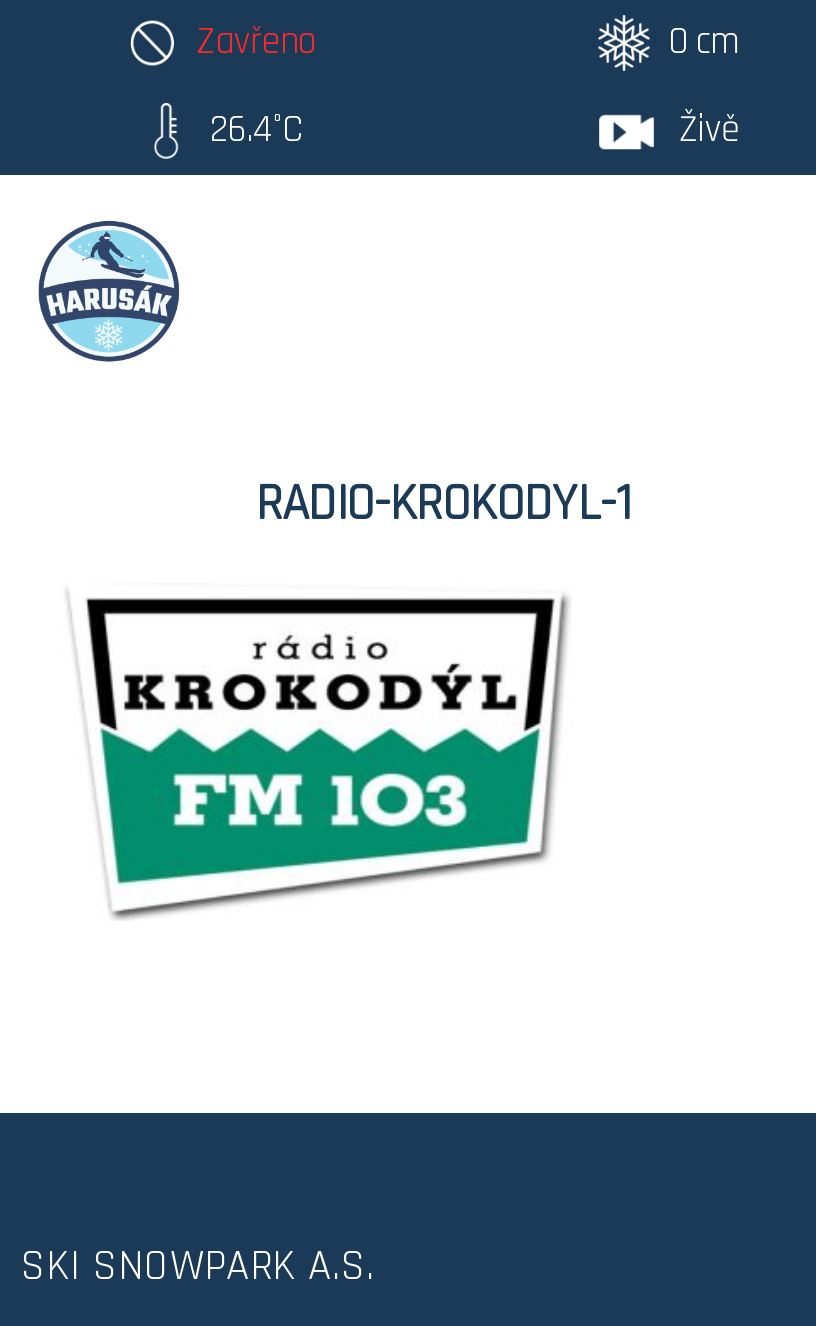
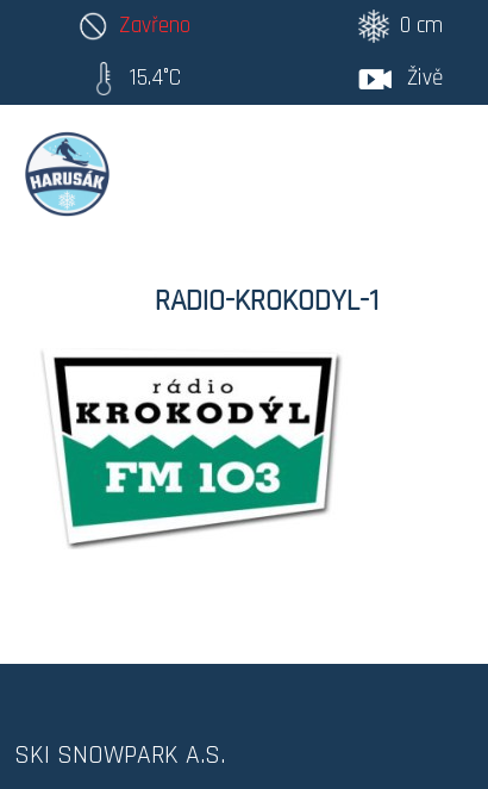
[210,105,302,155] 26.4°C -> [129,63,180,93] 15.4°C

